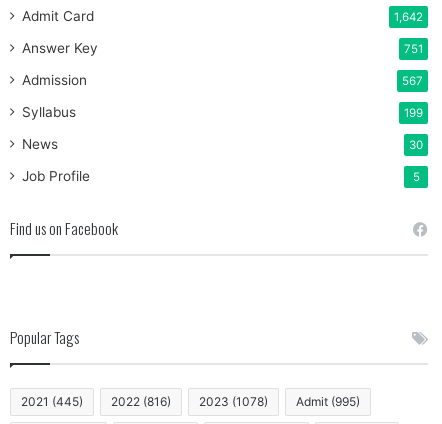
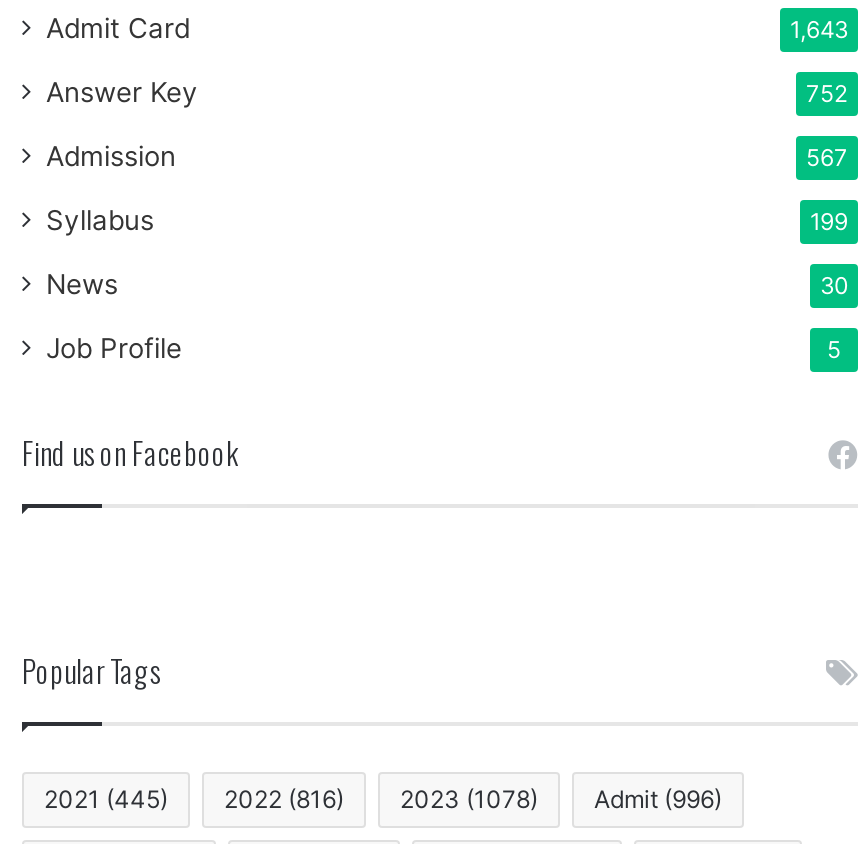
[394,10,423,24] 1,642 -> [790,16,848,44] 1,643
[404,42,423,56] 751 -> [806,80,848,108] 752
[21,394,360,409] 2021 (445) 2022 (816) 2023 (1078) Admit (995) -> [44,784,722,814] 2021 (445) 2022 (816) 2023 (1078) Admit (996)

